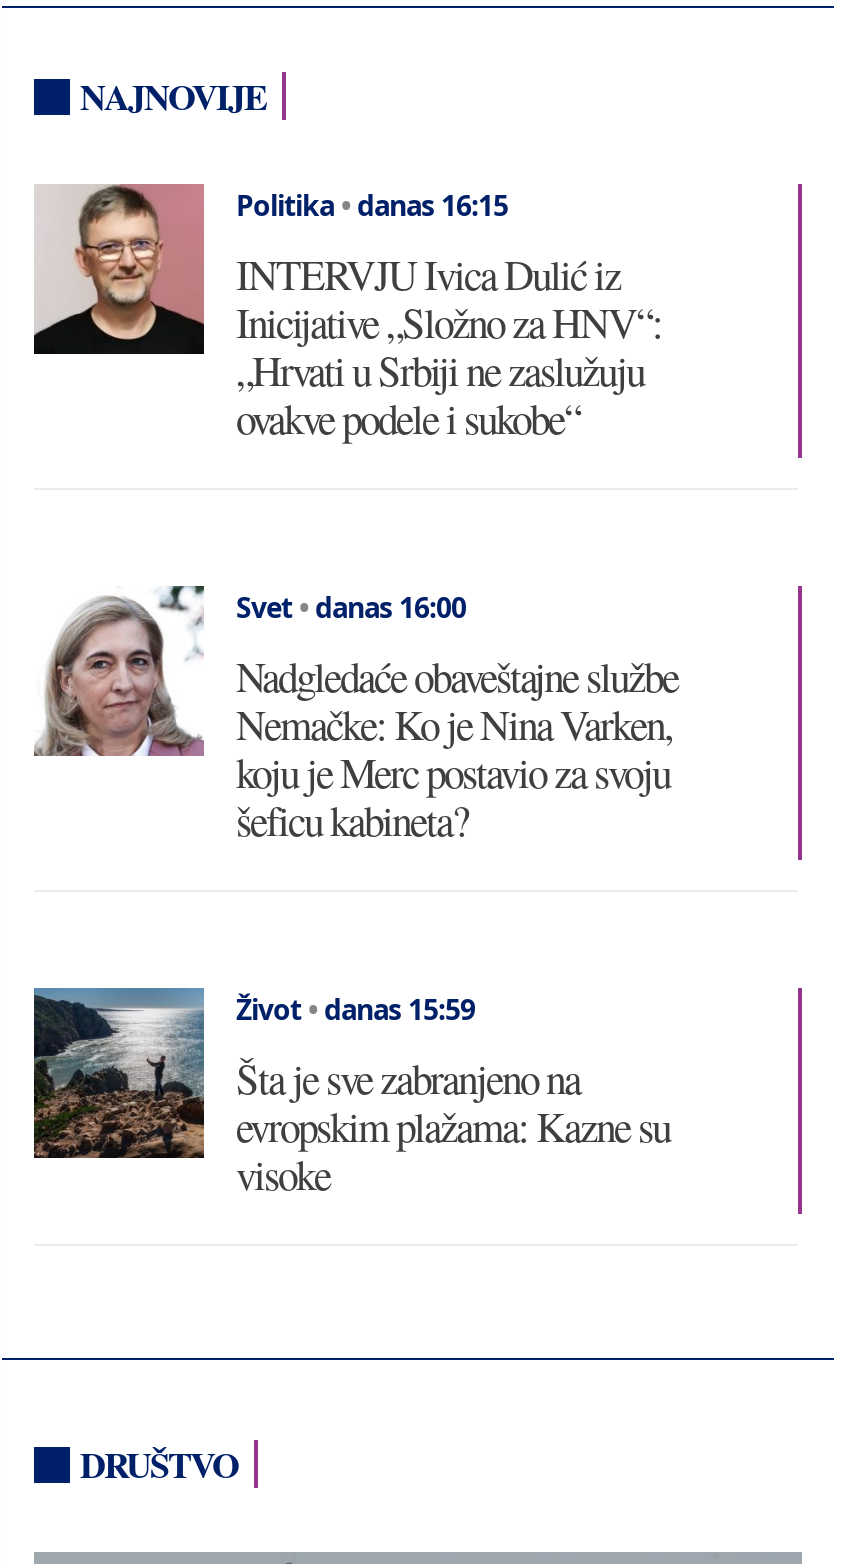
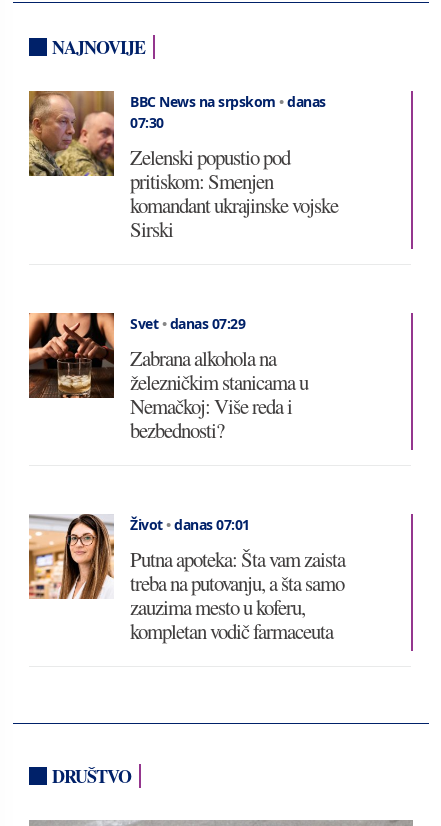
[32,184,662,446] [image] | Politika • danas 16:15 | INTERVJU Ivica Dulić iz | Inicijative „Složno za HNV“: | „Hrvati u Srbiji ne zaslužuju | ovakve podele i sukobe“ -> [28,90,338,243] [image] | BBC News na srpskom • danas | 07:30 | Zelenski popustio pod | pritiskom: Smenjen | komandant ukrajinske vojske | Sirski
[34,584,678,848] [image] | Svet • danas 16:00 | Nadgledaće obaveštajne službe | Nemačke: Ko je Nina Varken, | koju je Merc postavio za svoju | šeficu kabineta? -> [28,312,308,444] [image] | Svet • danas 07:29 | Zabrana alkohola na | železničkim stanicama u | Nemačkoj: Više reda i | bezbednosti?
[32,986,670,1202] [image] | Život • danas 15:59 | Šta je sve zabranjeno na | evropskim plažama: Kazne su | visoke -> [28,514,345,645] [image] | Život • danas 07:01 | Putna apoteka: Šta vam zaista | treba na putovanju, a šta samo | zauzima mesto u koferu, | kompletan vodič farmaceuta

